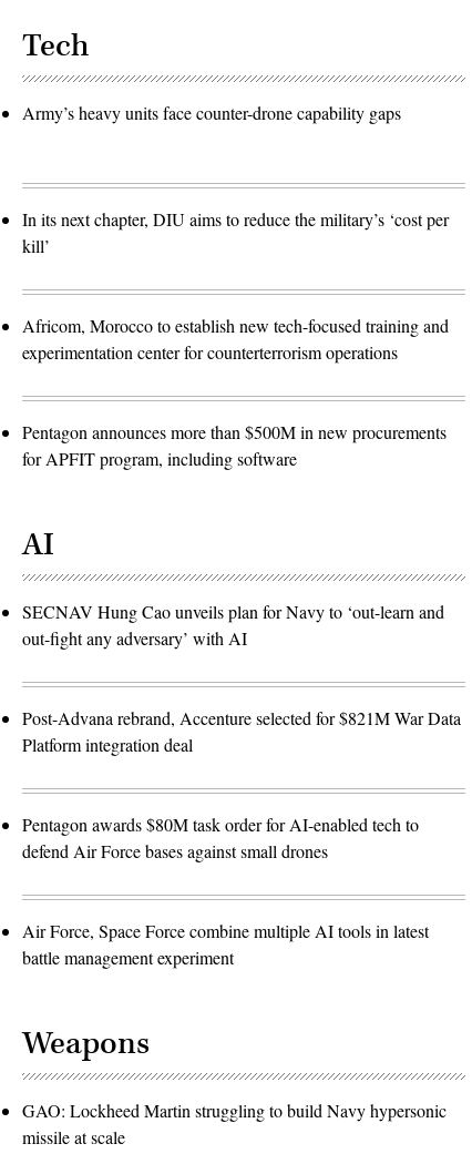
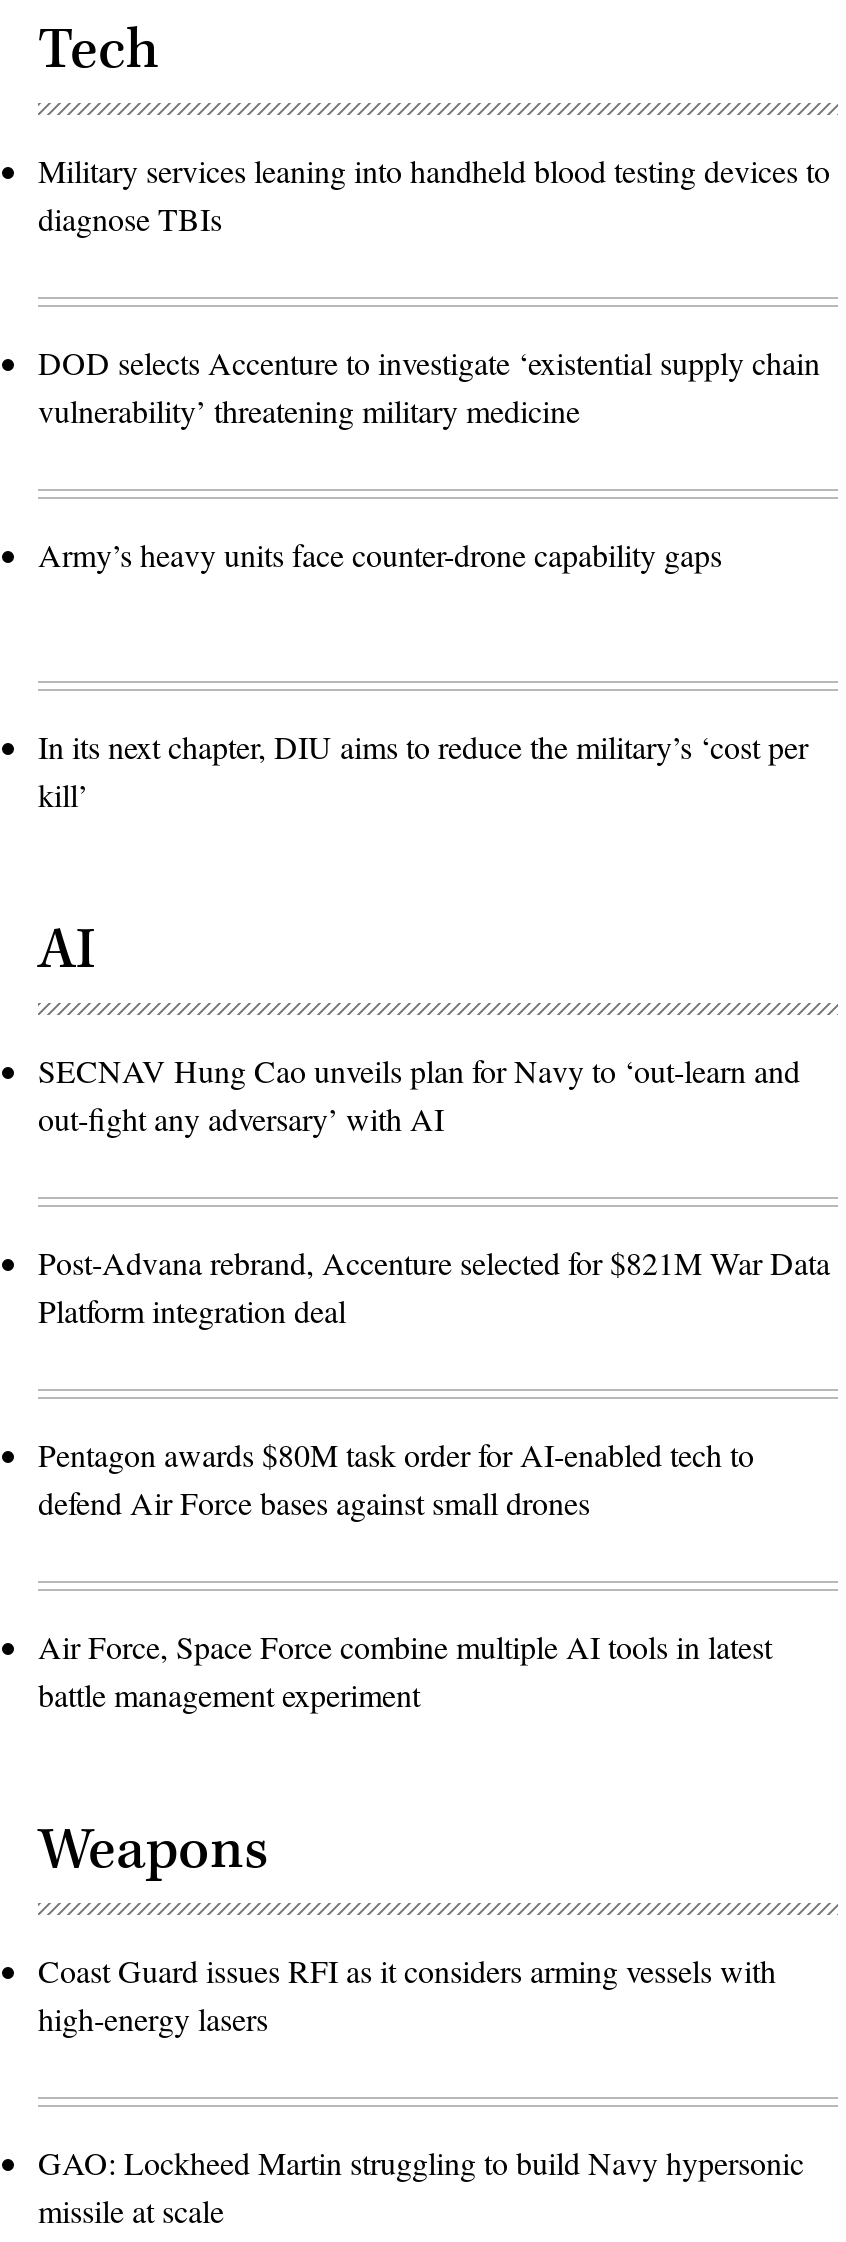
none -> [38,149,830,431] Military services leaning into handheld blood testing devices to | diagnose TBIs | DOD selects Accenture to investigate ‘existential supply chain | vulnerability’ threatening military medicine
moved [22,101,449,257] -> [38,533,808,815]: Army’s heavy units face counter-drone capability gaps | In its next chapter, DIU aims to reduce the military’s ‘cost per | kill’
[22,314,449,470] Africom, Morocco to establish new tech-focused training and | experimentation center for counterterrorism operations | Pentagon announces more than $500M in new procurements | for APFIT program, including software -> none
none -> [38,1949,776,2039] Coast Guard issues RFI as it considers arming vessels with | high-energy lasers

